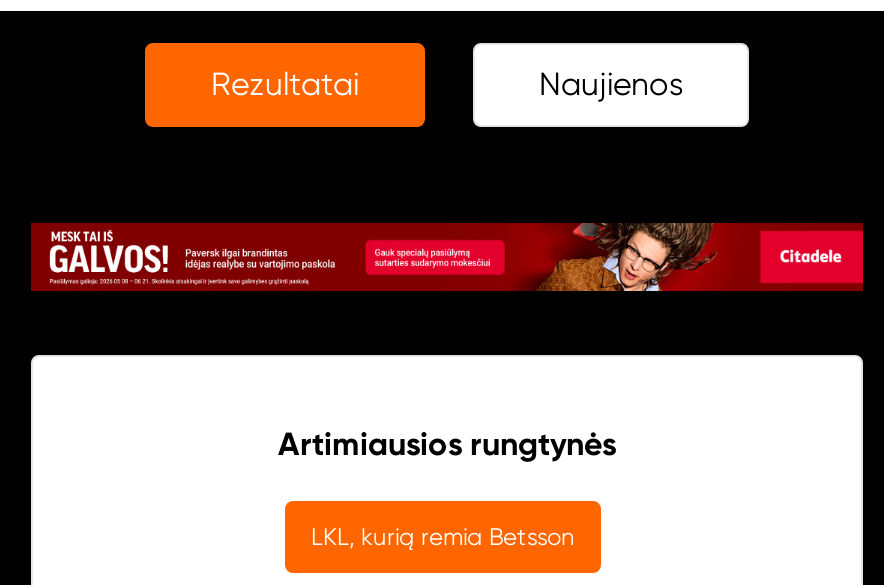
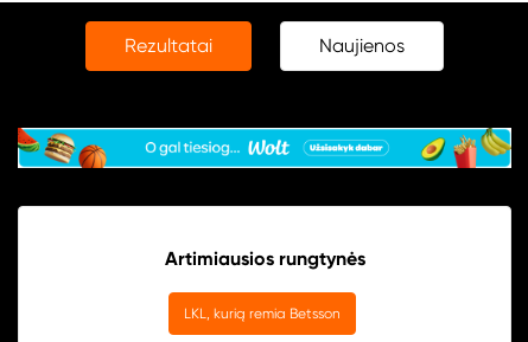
[29,221,865,293] [image] -> [17,127,513,169] [image]

